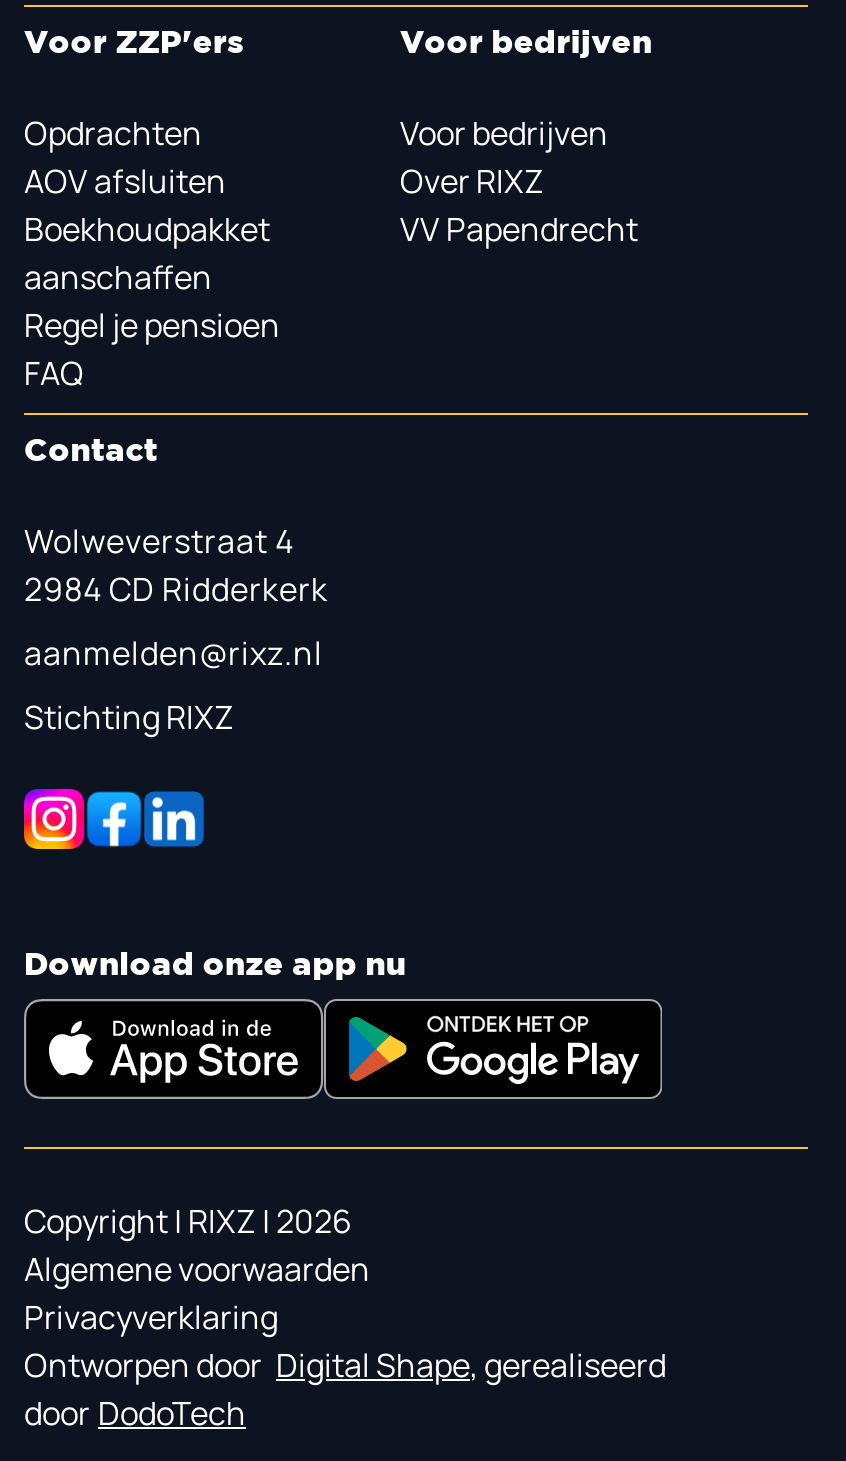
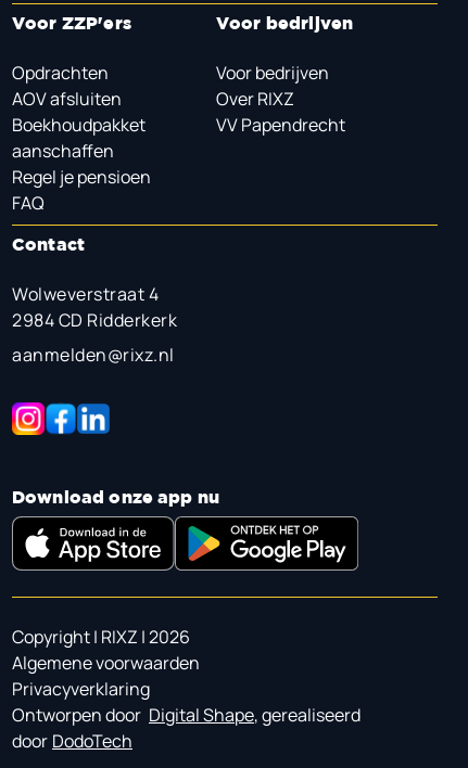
[24,695,234,739] Stichting RIXZ -> none

